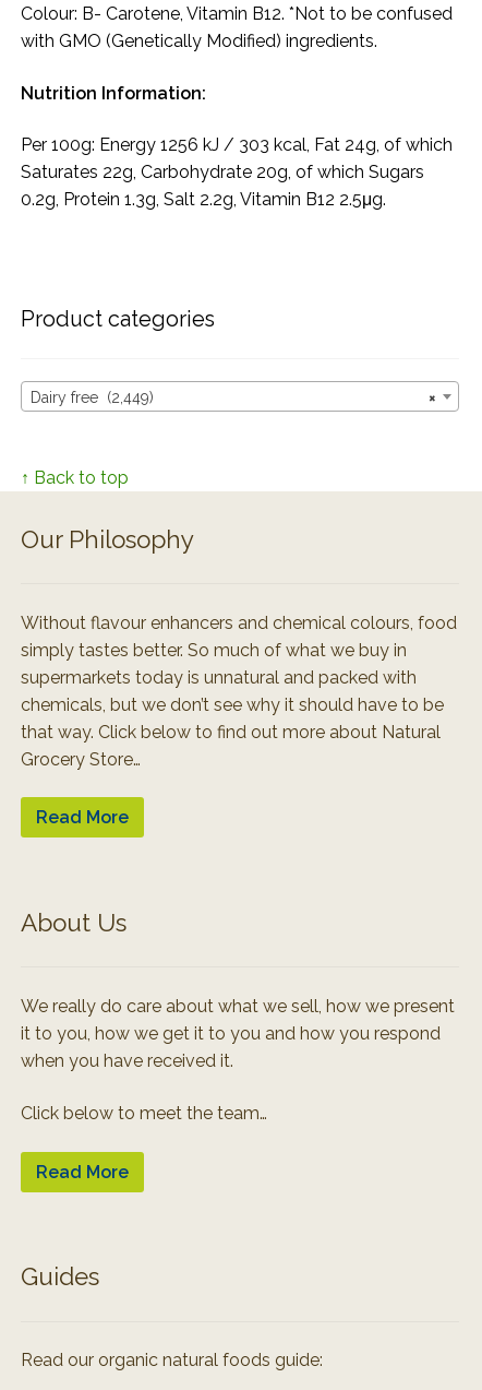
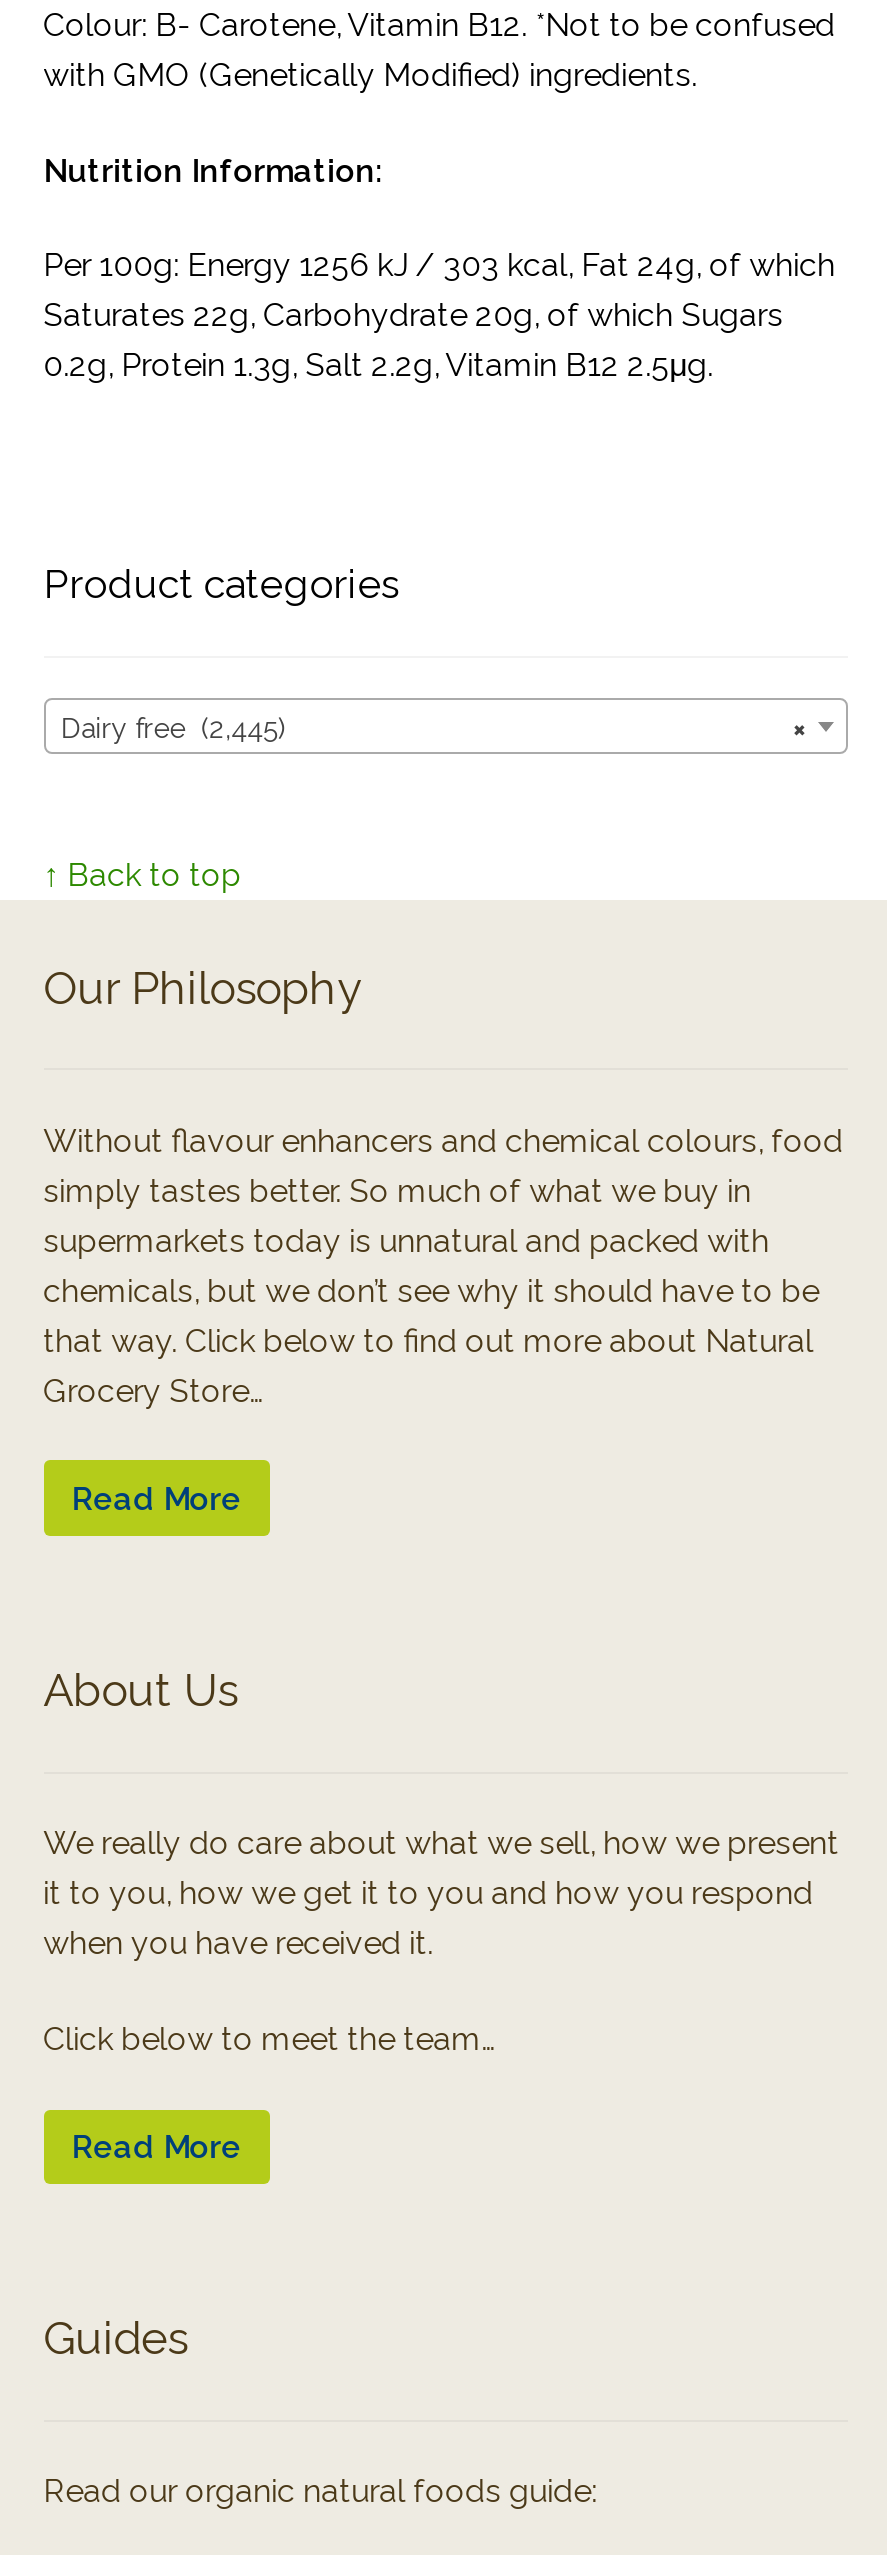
[30,389,153,406] Dairy free (2,449) -> [61,712,285,744] Dairy free (2,445)

